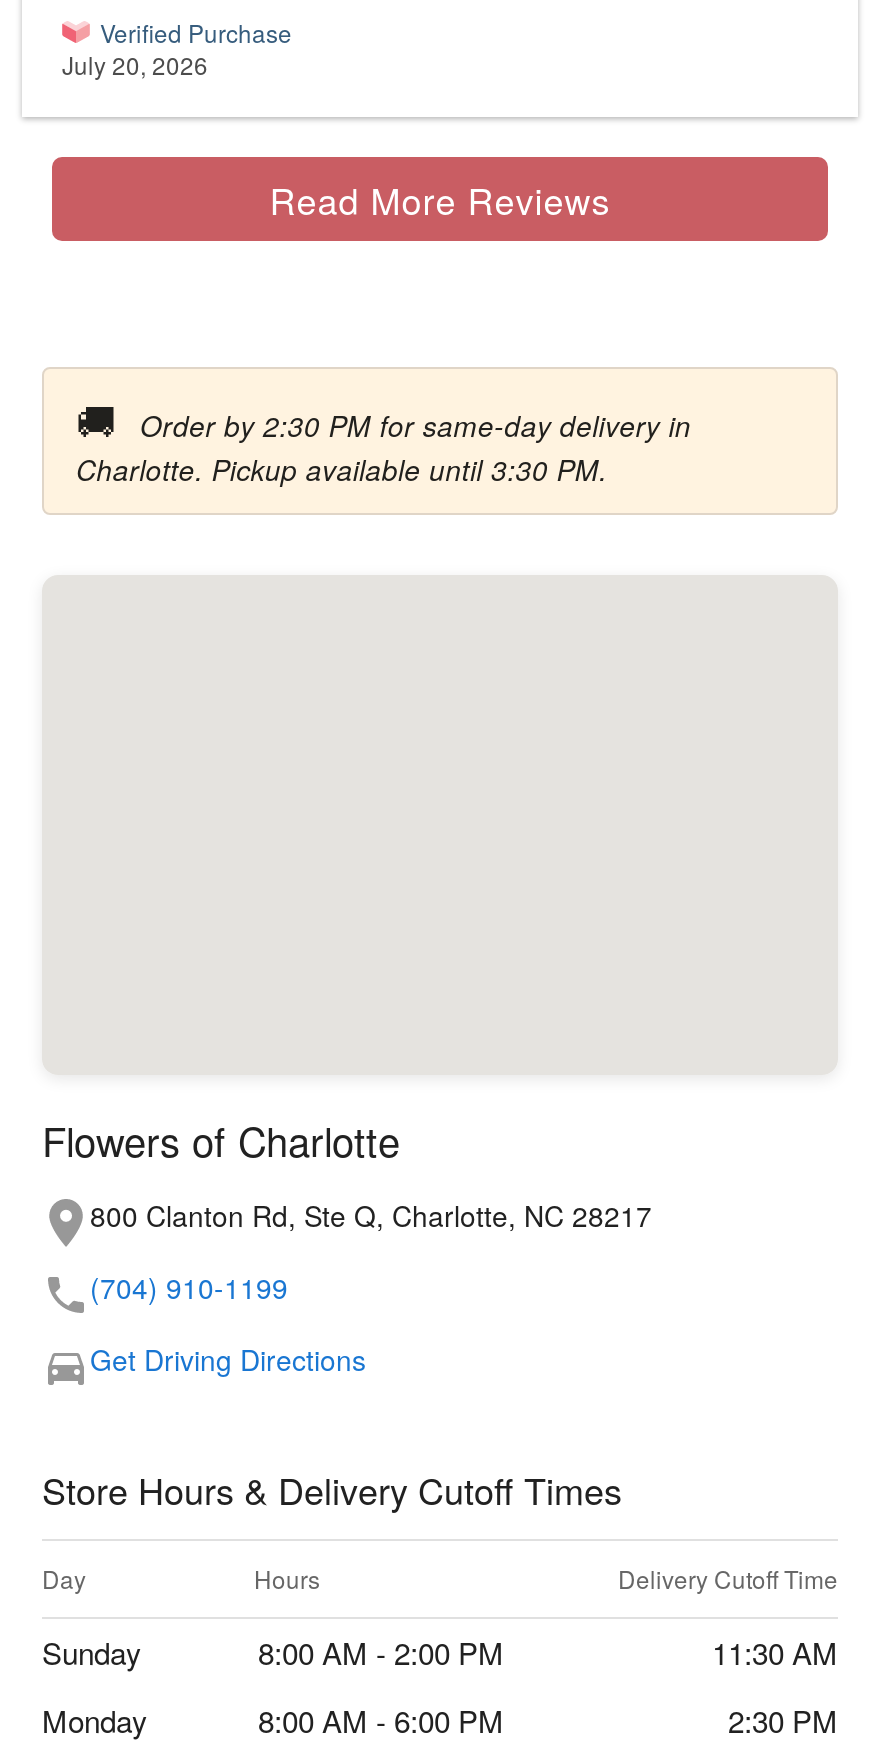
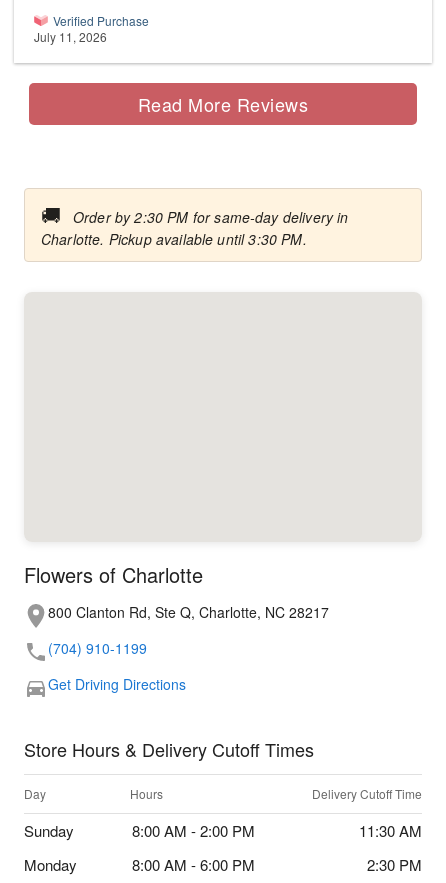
[62,47,208,81] July 20, 2026 -> [34,28,107,45] July 11, 2026

